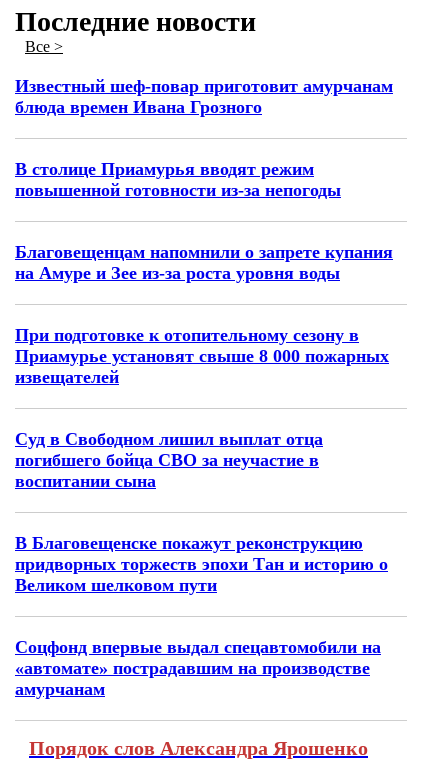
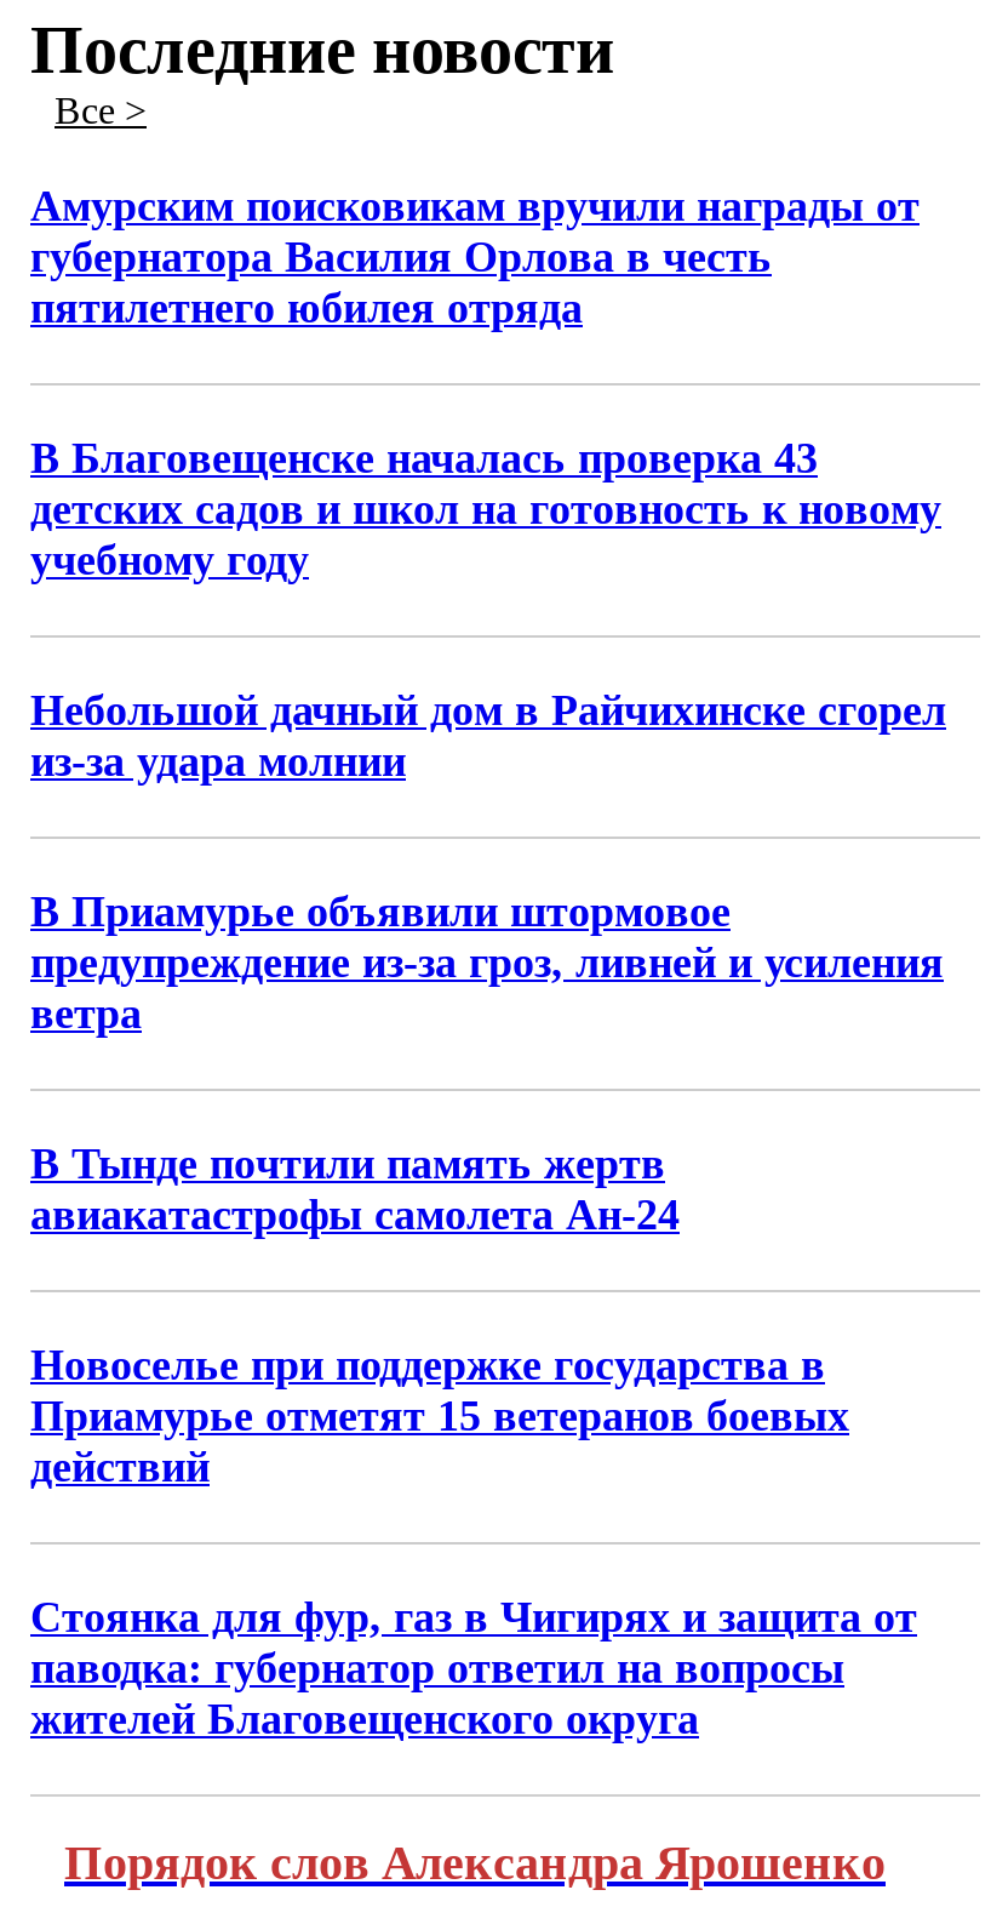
[15,76,393,117] Известный шеф-повар приготовит амурчанам | блюда времен Ивана Грозного -> [30,183,920,333] Амурским поисковикам вручили награды от | губернатора Василия Орлова в честь | пятилетнего юбилея отряда
[15,159,341,200] В столице Приамурья вводят режим | повышенной готовности из-за непогоды -> [30,435,941,585] В Благовещенске началась проверка 43 | детских садов и школ на готовность к новому | учебному году
[15,242,393,283] Благовещенцам напомнили о запрете купания | на Амуре и Зее из-за роста уровня воды -> [30,687,946,786] Небольшой дачный дом в Райчихинске сгорел | из-за удара молнии
[15,325,389,387] При подготовке к отопительному сезону в | Приамурье установят свыше 8 000 пожарных | извещателей -> [30,888,944,1038] В Приамурье объявили штормовое | предупреждение из-за гроз, ливней и усиления | ветра
[15,429,323,491] Суд в Свободном лишил выплат отца | погибшего бойца СВО за неучастие в | воспитании сына -> [30,1140,680,1240] В Тынде почтили память жертв | авиакатастрофы самолета Ан-24
[15,533,388,595] В Благовещенске покажут реконструкцию | придворных торжеств эпохи Тан и историю о | Великом шелковом пути -> [30,1342,849,1492] Новоселье при поддержке государства в | Приамурье отметят 15 ветеранов боевых | действий
[15,637,381,699] Соцфонд впервые выдал спецавтомобили на | «автомате» пострадавшим на производстве | амурчанам -> [30,1594,917,1744] Стоянка для фур, газ в Чигирях и защита от | паводка: губернатор ответил на вопросы | жителей Благовещенского округа

